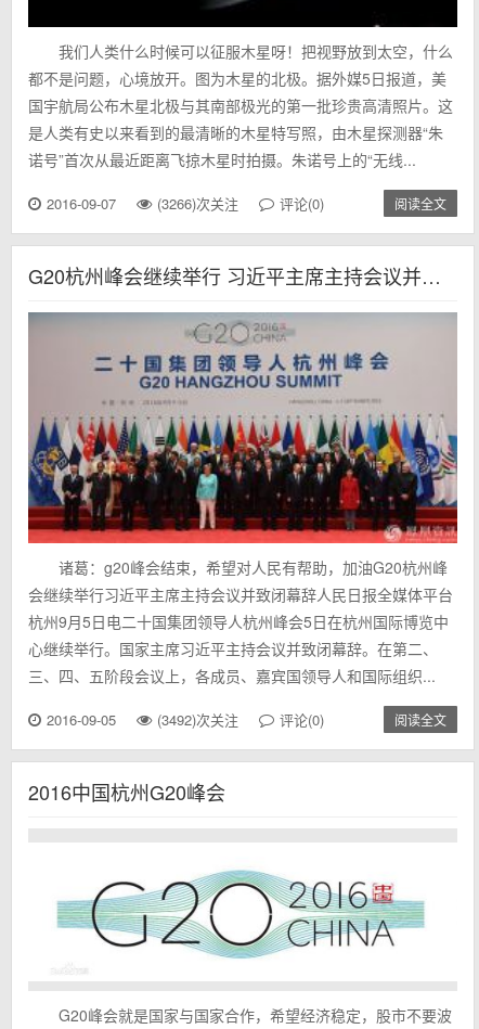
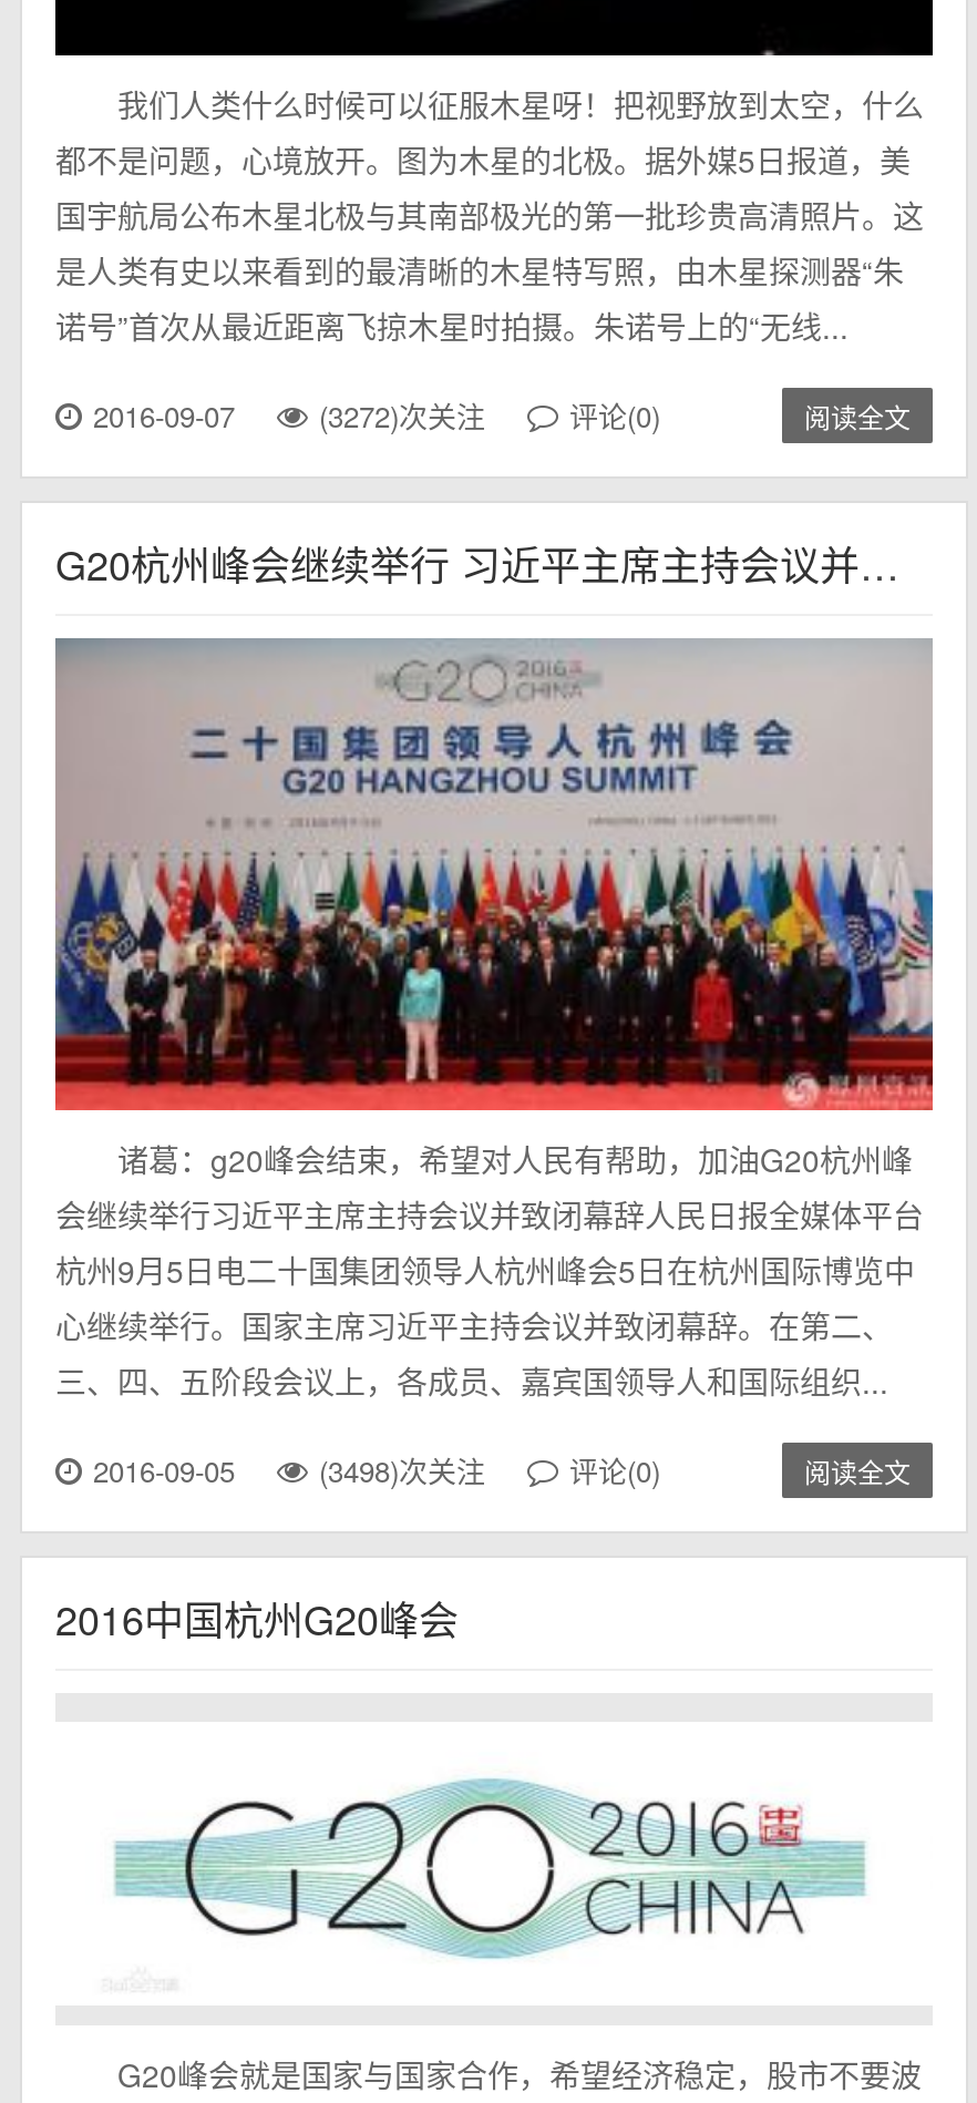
[47,193,324,214] 2016-09-07 (3266)次关注 评论(0) -> [93,395,660,437] 2016-09-07 (3272)次关注 评论(0)
[47,709,324,729] 2016-09-05 (3492)次关注 评论(0) -> [93,1448,660,1490] 2016-09-05 (3498)次关注 评论(0)

